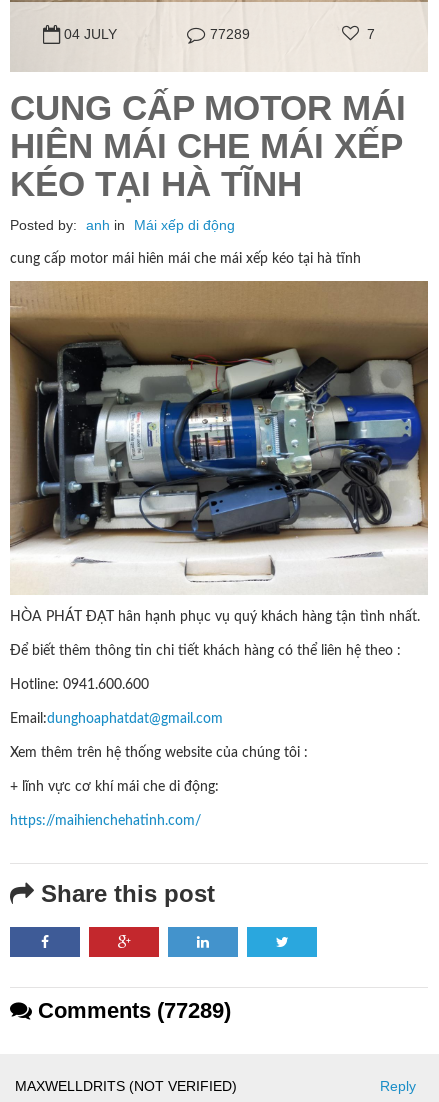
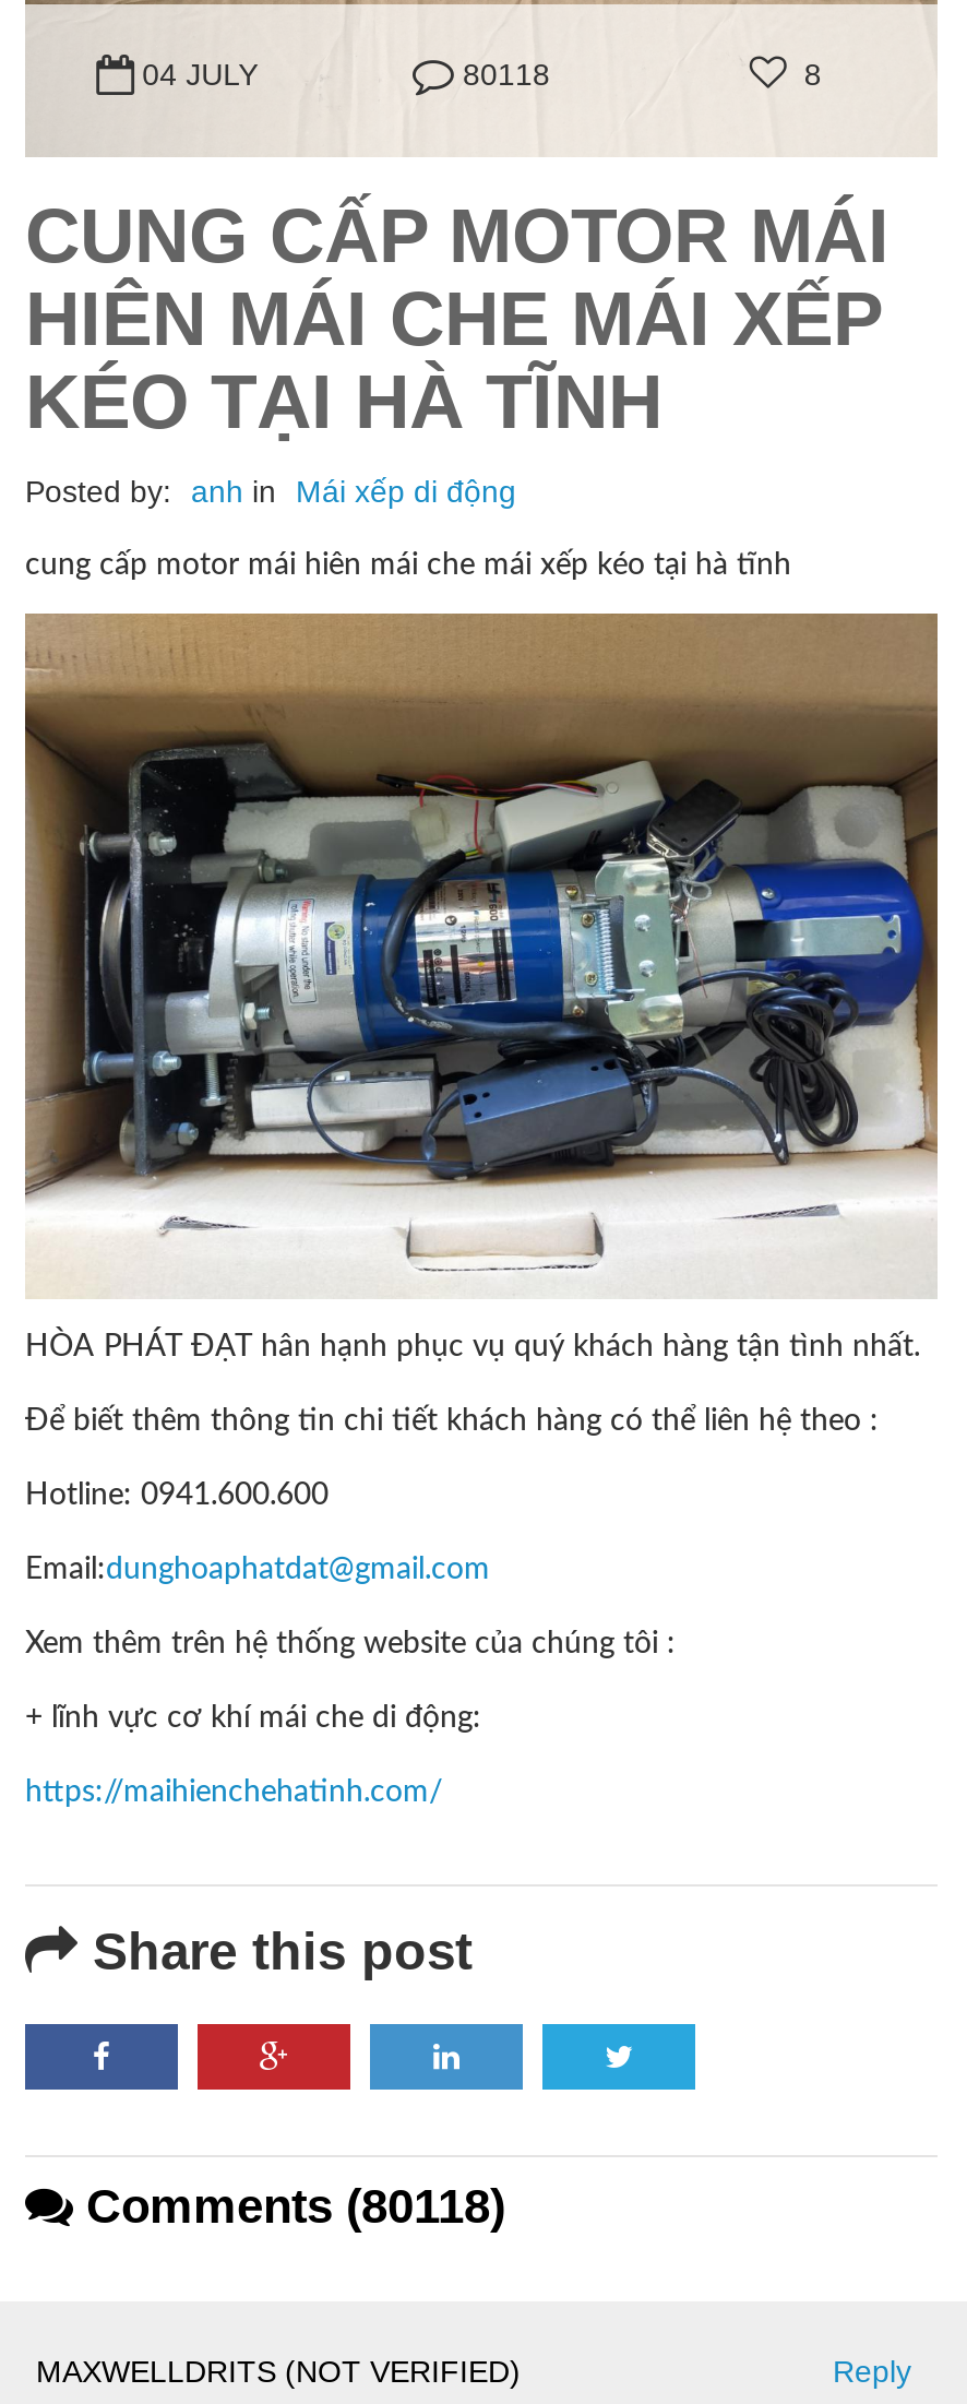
[210,25,250,41] 77289 -> [463,56,550,91] 80118
[367,25,375,41] 7 -> [804,56,821,91] 8
[32,997,231,1022] Comments (77289) -> [73,2178,505,2233] Comments (80118)

